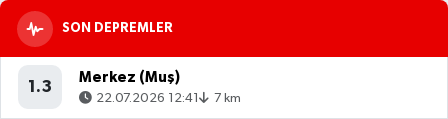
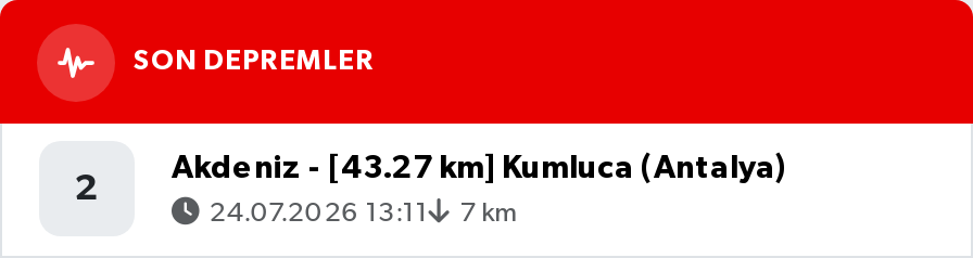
[79,70,180,85] Merkez (Muş) -> [172,152,786,184] Akdeniz - [43.27 km] Kumluca (Antalya)
[28,78,52,95] 1.3 -> [75,170,99,207] 2
[96,92,240,105] 22.07.2026 12:41 7 km -> [209,199,518,227] 24.07.2026 13:11 7 km

